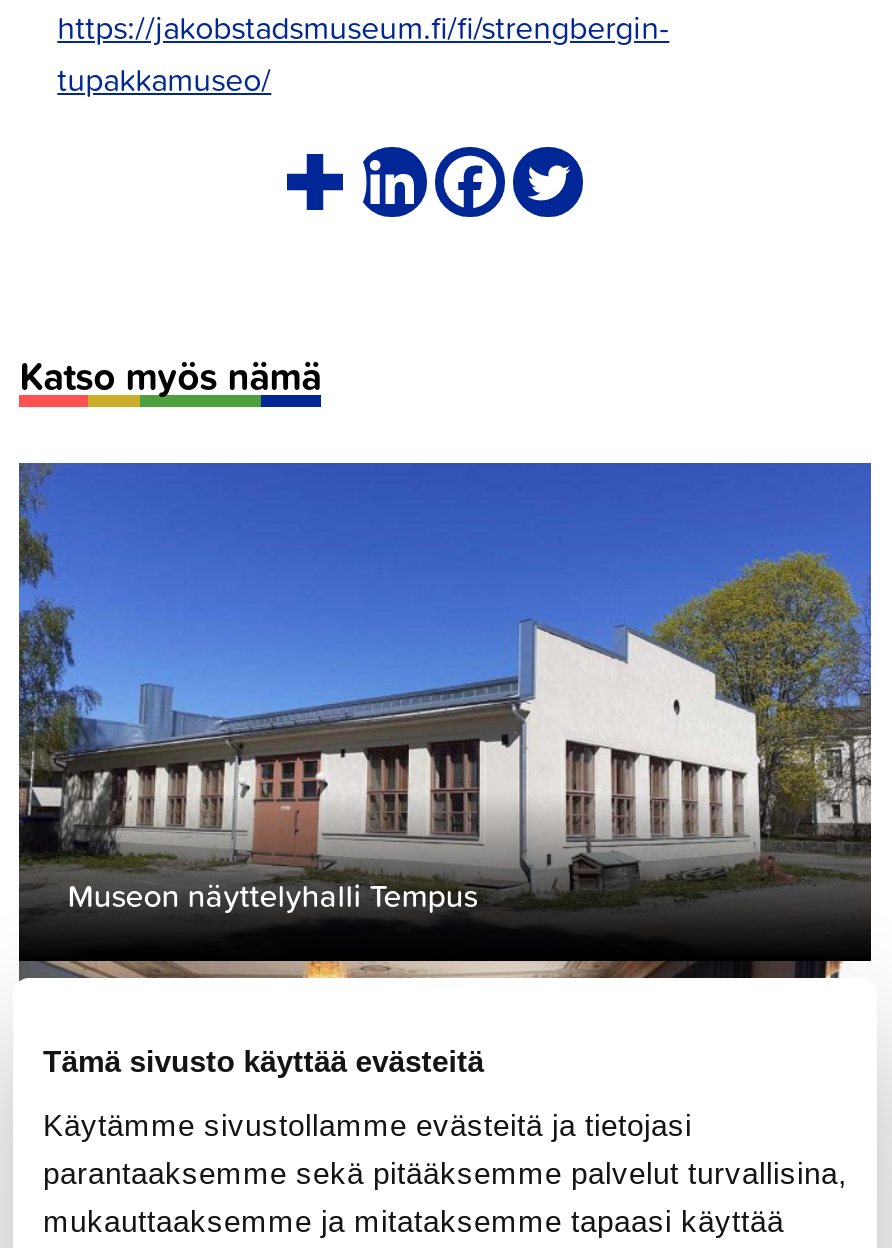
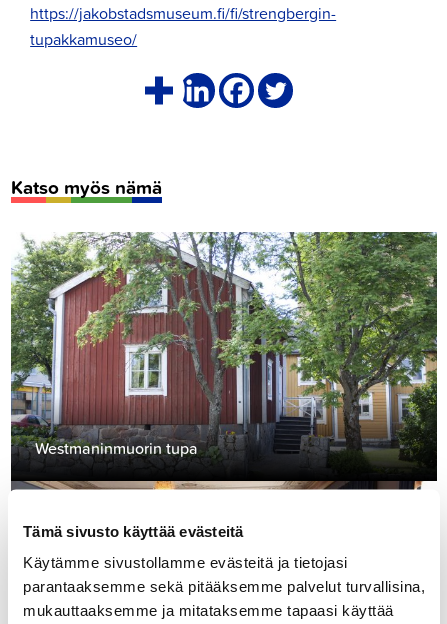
[17,460,873,920] [image] | Museon näyttelyhalli Tempus -> [11,231,438,459] [image] | Westmaninmuorin tupa

